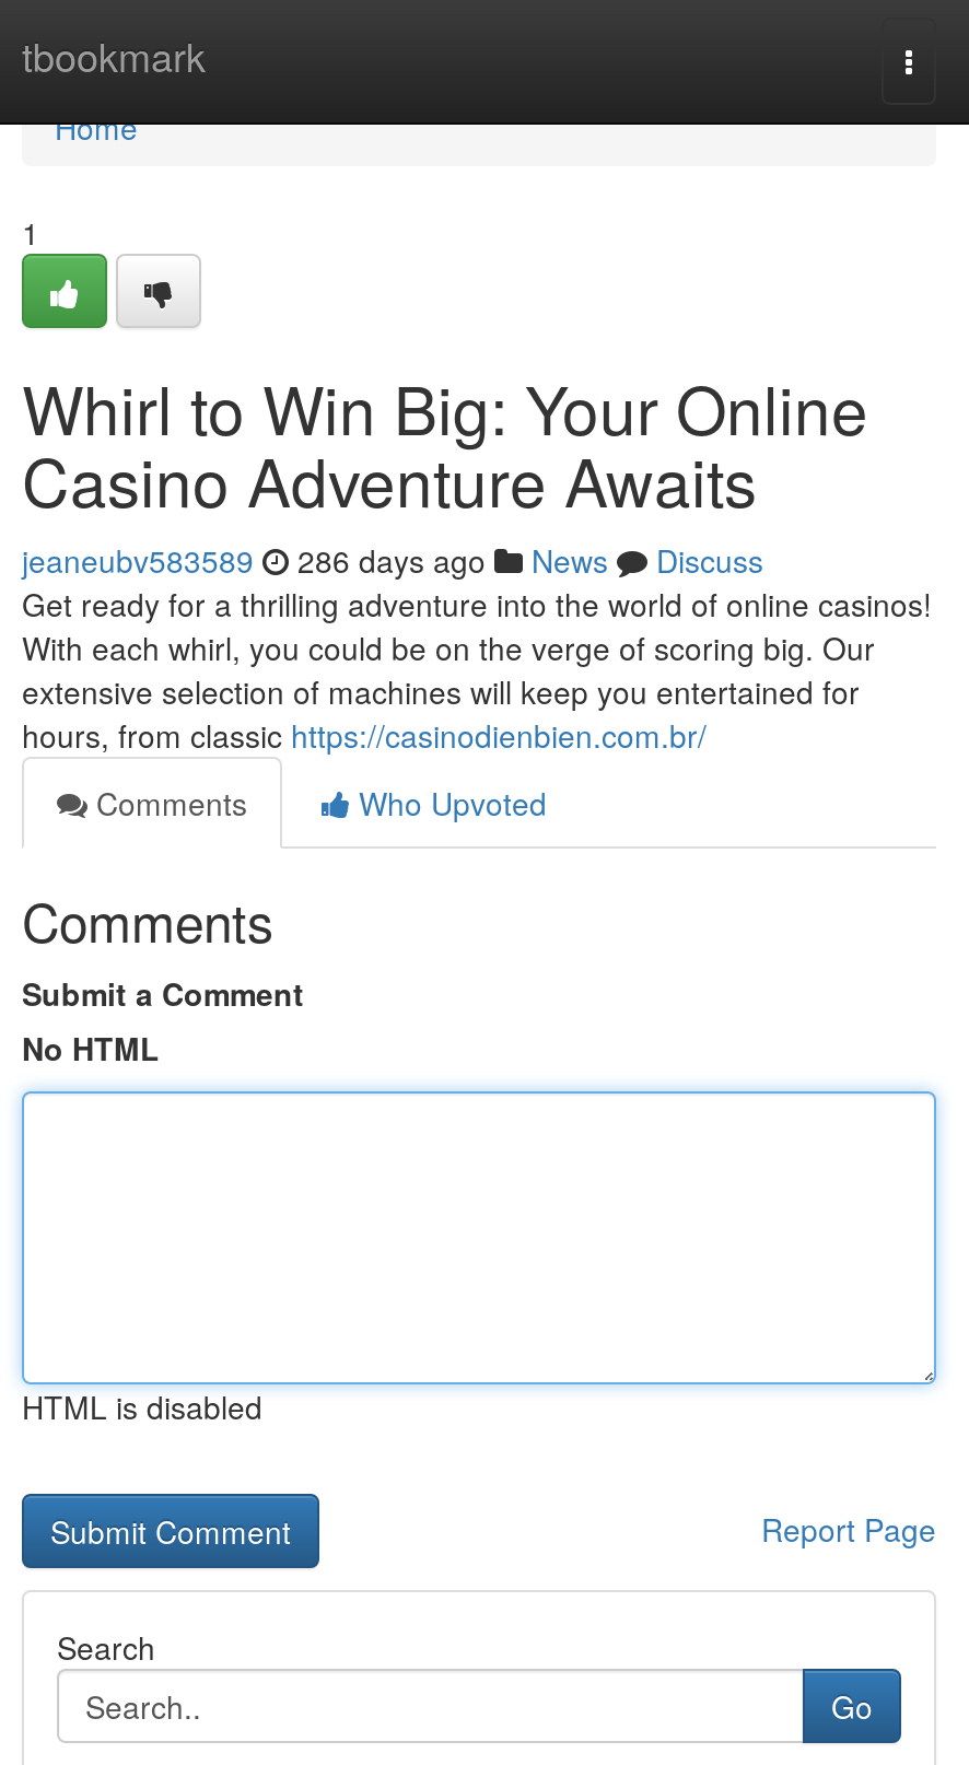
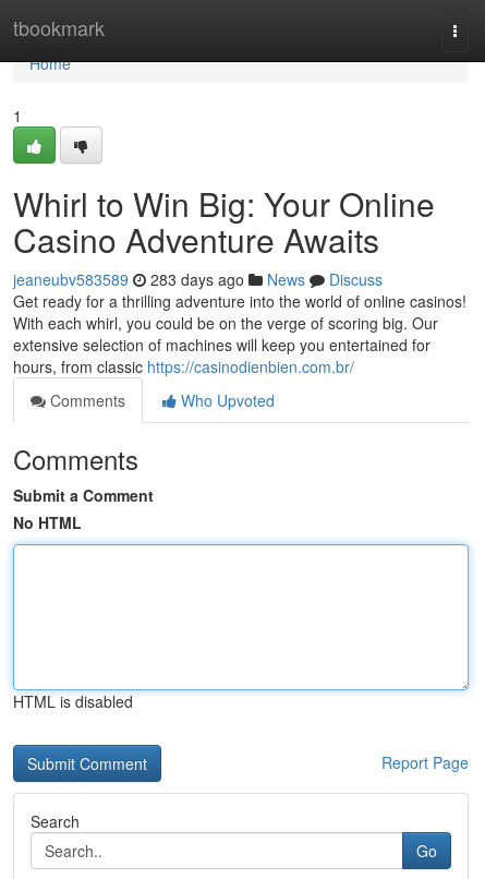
[22,538,763,582] jeaneubv583589 286 days ago News Discuss -> [13,268,383,290] jeaneubv583589 283 days ago News Discuss

